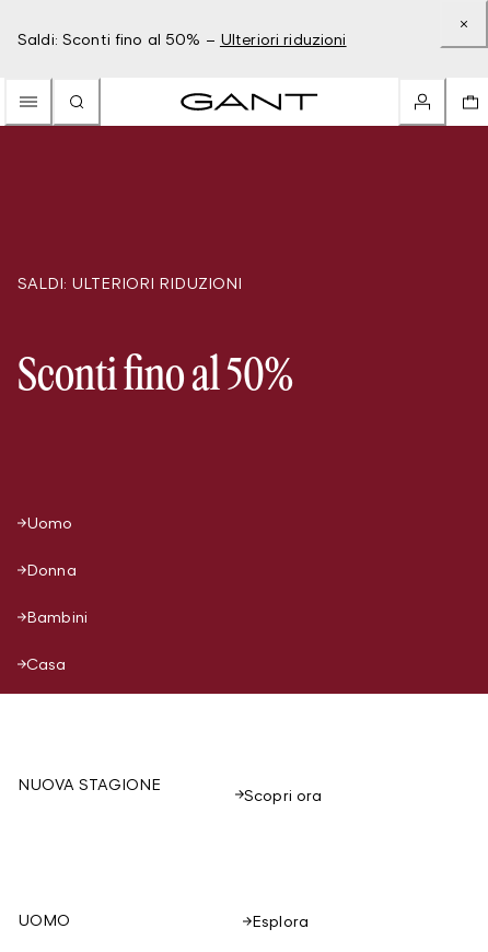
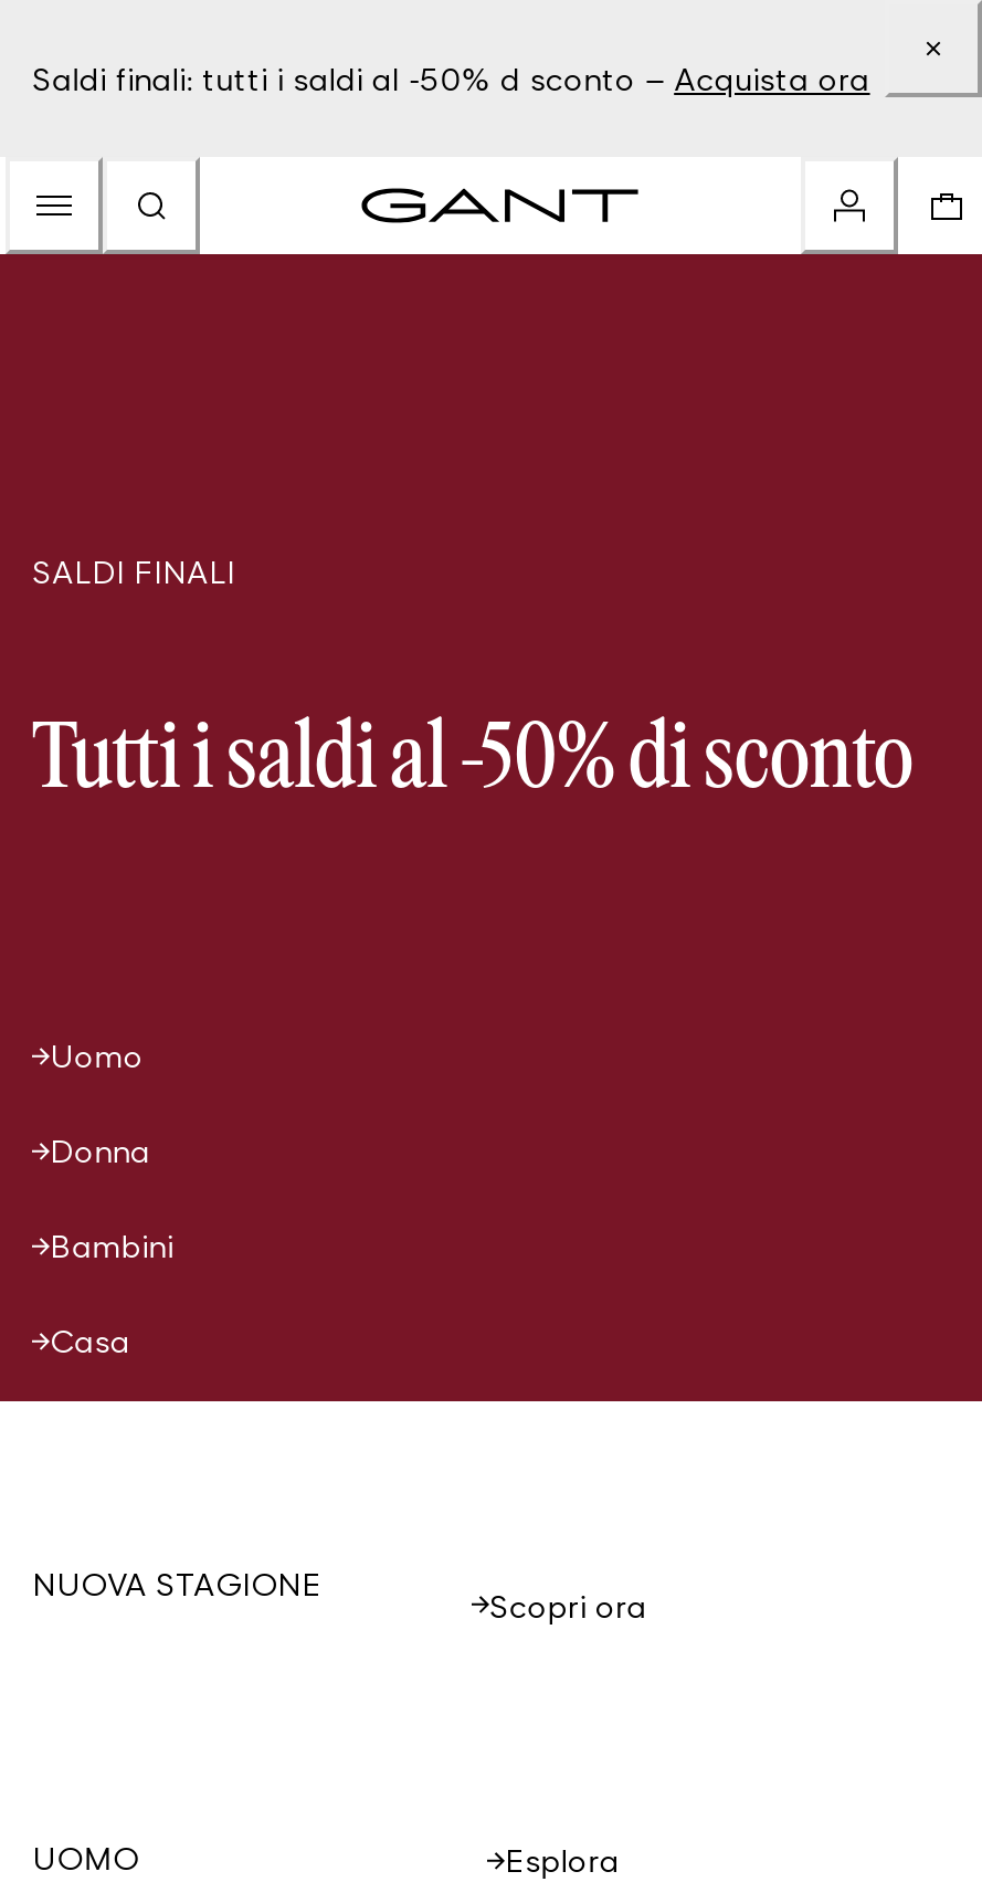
[18,30,346,48] Saldi: Sconti fino al 50% – Ulteriori riduzioni -> [32,60,870,97] Saldi finali: tutti i saldi al -50% d sconto – Acquista ora
[18,274,242,292] SALDI: ULTERIORI RIDUZIONI -> [32,553,235,590] SALDI FINALI
[18,355,293,399] Sconti fino al 50% -> [32,716,914,807] Tutti i saldi al -50% di sconto

